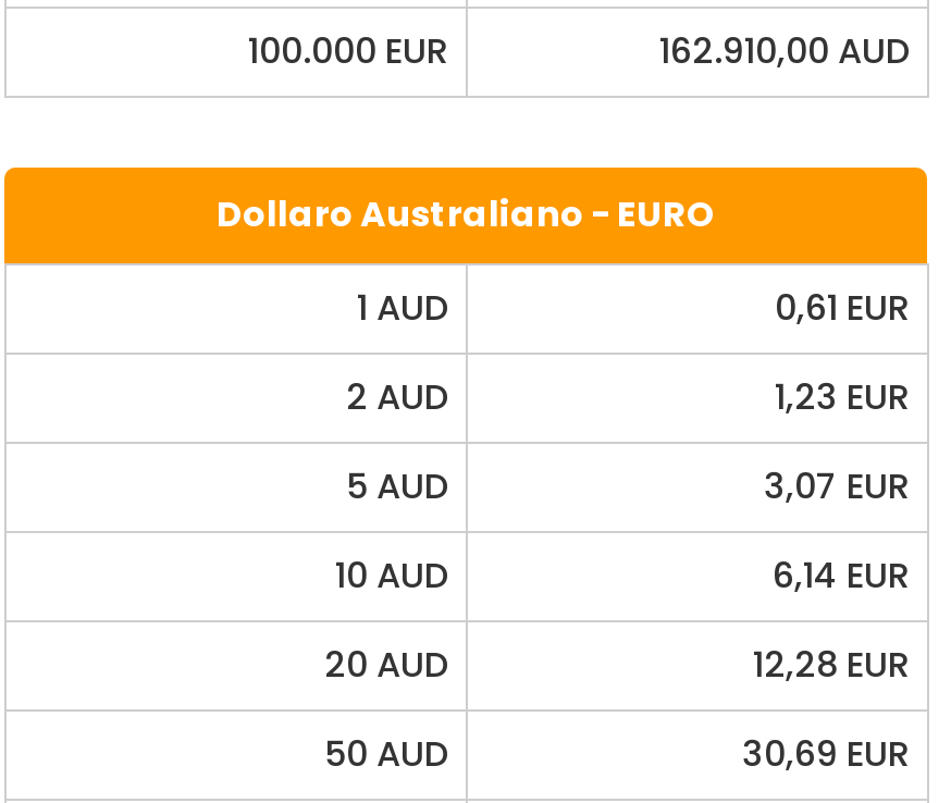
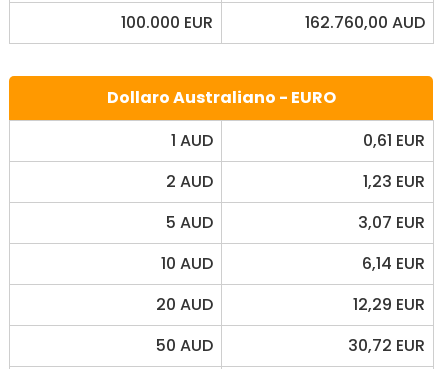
[659,26,910,76] 162.910,00 AUD -> [305,11,425,34] 162.760,00 AUD
[753,640,910,690] 12,28 EUR -> [353,293,425,316] 12,29 EUR
[742,729,910,779] 30,69 EUR -> [348,334,425,357] 30,72 EUR

